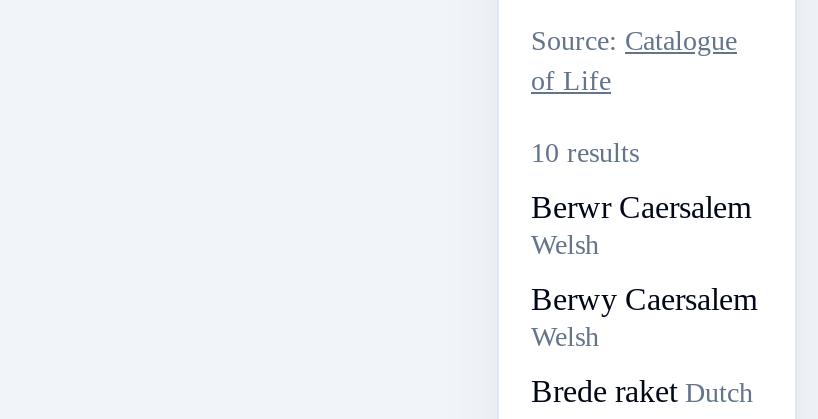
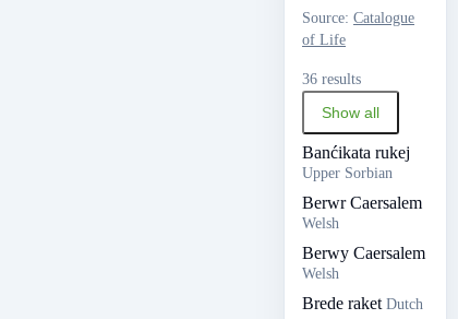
[531,138,639,168] 10 results -> [302,71,410,181] 36 results | Show all | Banćikata rukej | Upper Sorbian

